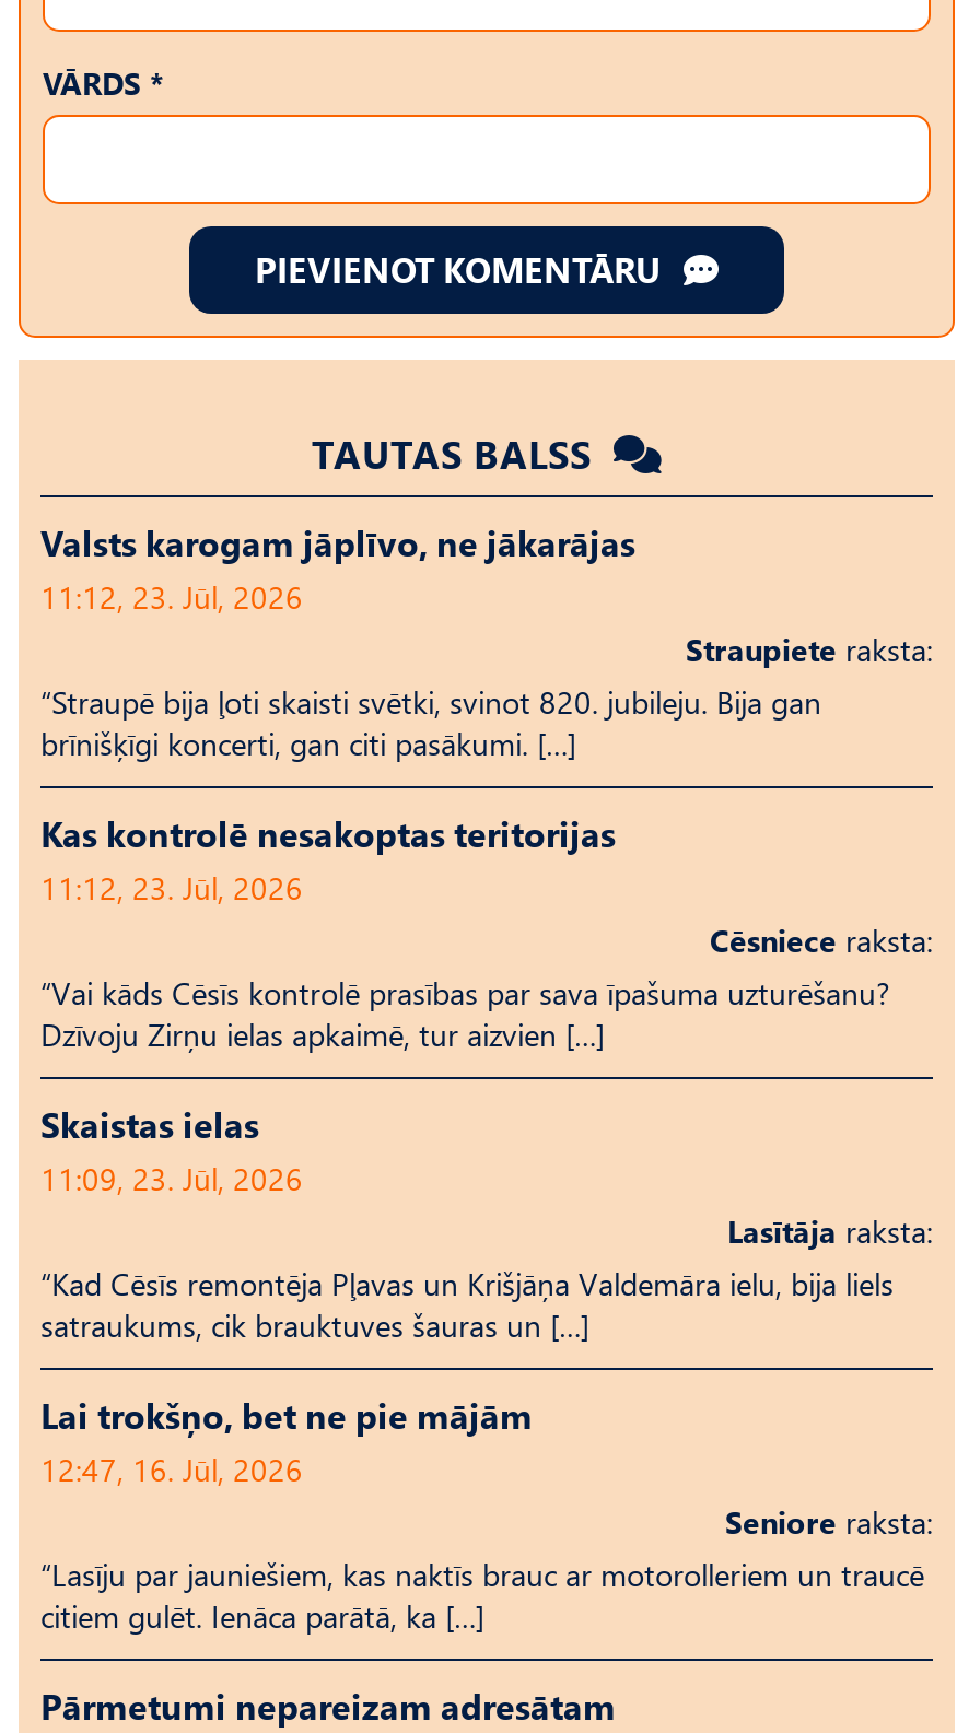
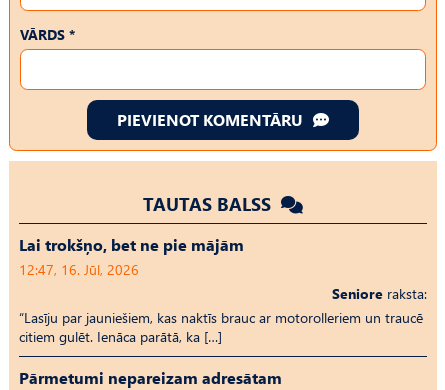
[40,519,933,1345] Valsts karogam jāplīvo, ne jākarājas | 11:12, 23. Jūl, 2026 | Straupiete raksta: | “Straupē bija ļoti skaisti svētki, svinot 820. jubileju. Bija gan | brīnišķīgi koncerti, gan citi pasākumi. […] | Kas kontrolē nesakoptas teritorijas | 11:12, 23. Jūl, 2026 | Cēsniece raksta: | “Vai kāds Cēsīs kontrolē prasības par sava īpašuma uzturēšanu? | Dzīvoju Zirņu ielas apkaimē, tur aizvien […] | Skaistas ielas | 11:09, 23. Jūl, 2026 | Lasītāja raksta: | “Kad Cēsīs remontēja Pļavas un Krišjāņa Valdemāra ielu, bija liels | satraukums, cik brauktuves šauras un […] -> none

